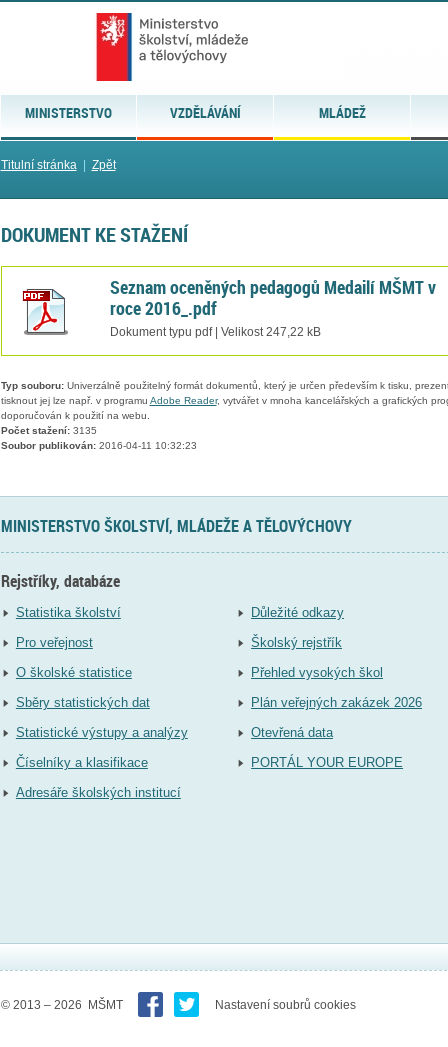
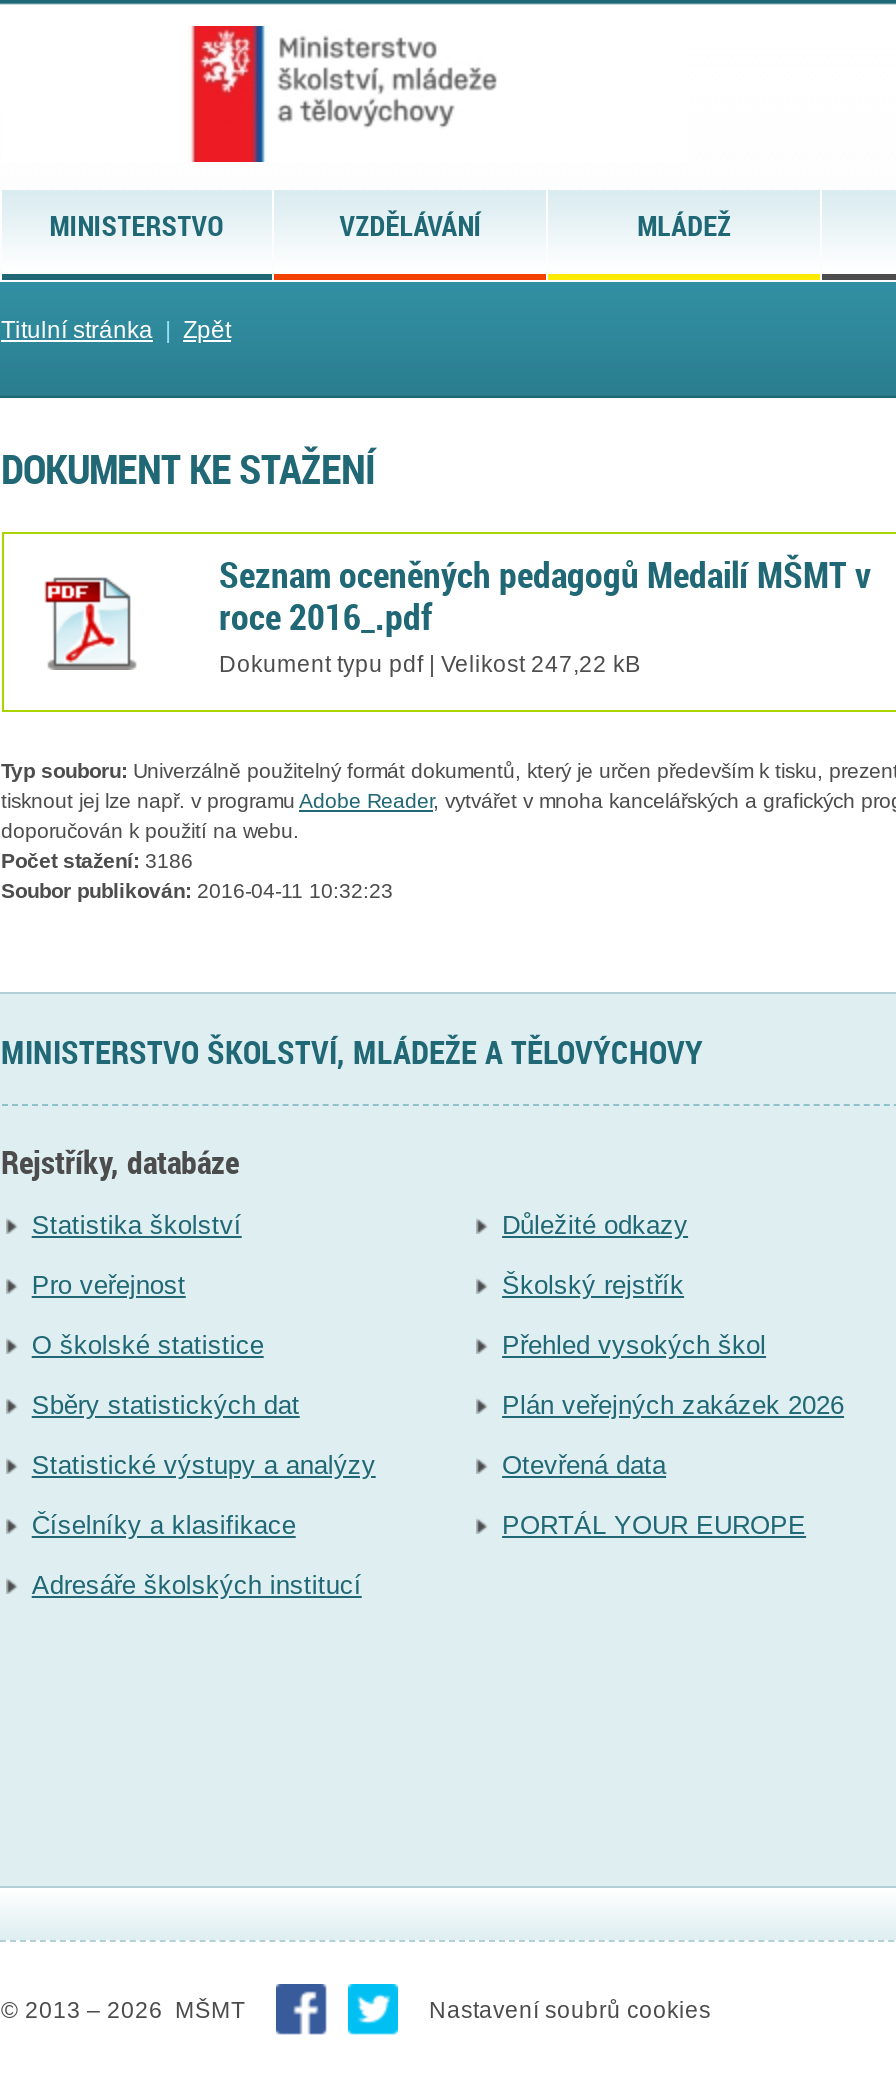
[0,425,96,436] Počet stažení: 3135 -> [1,851,193,873] Počet stažení: 3186

